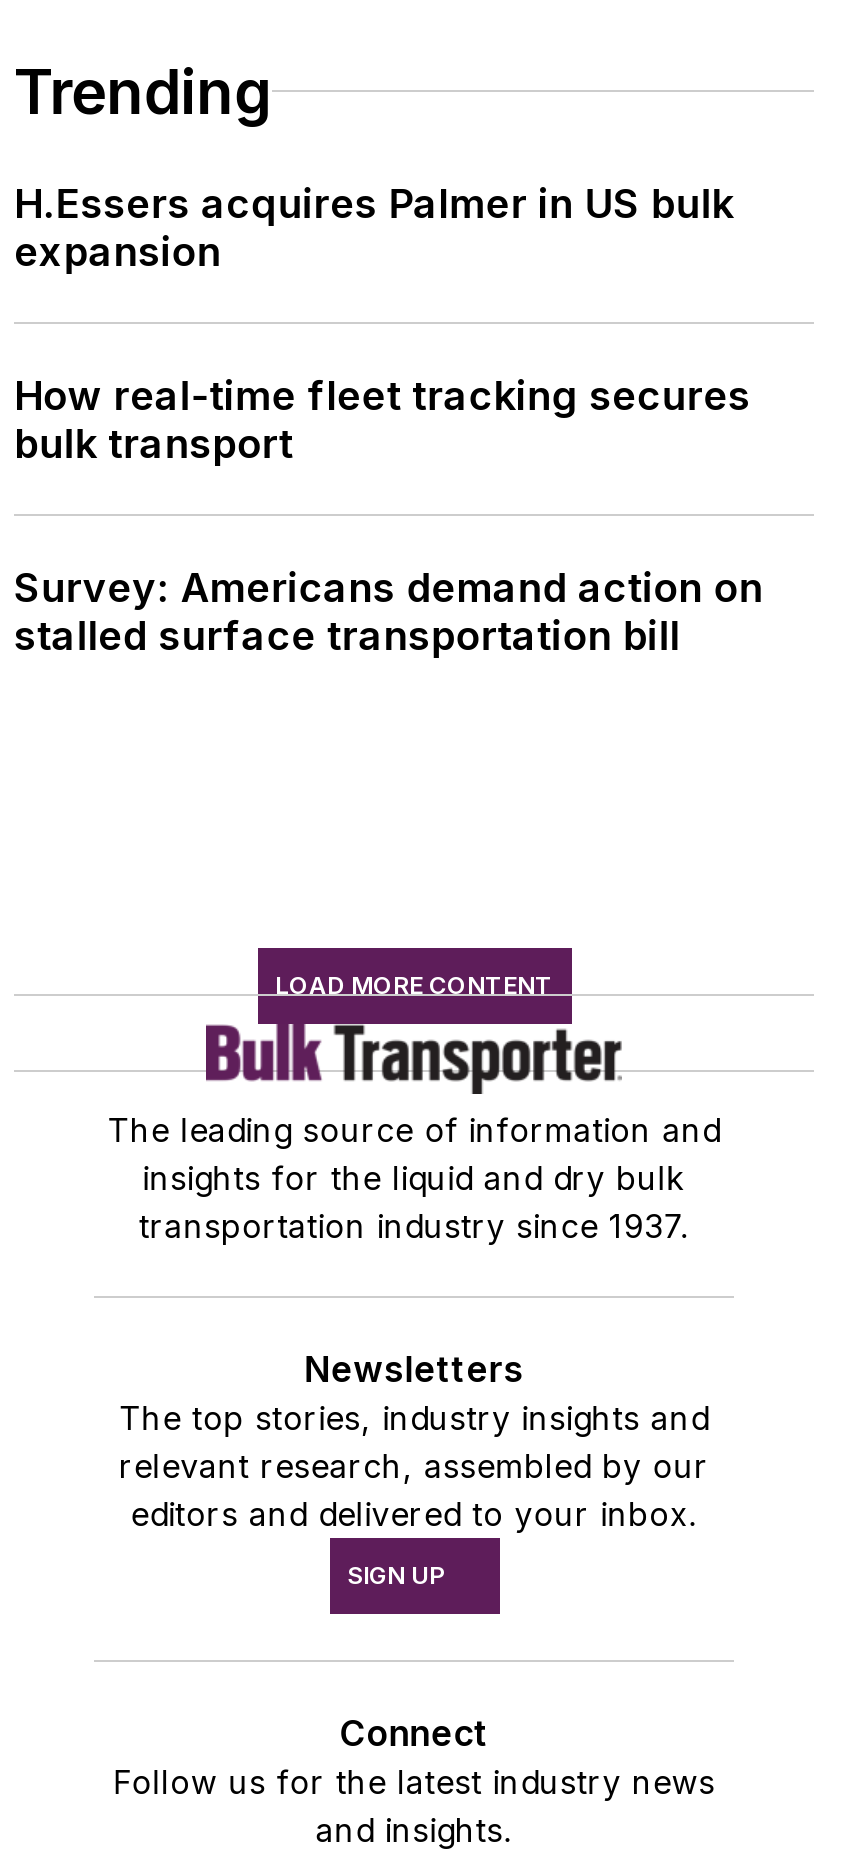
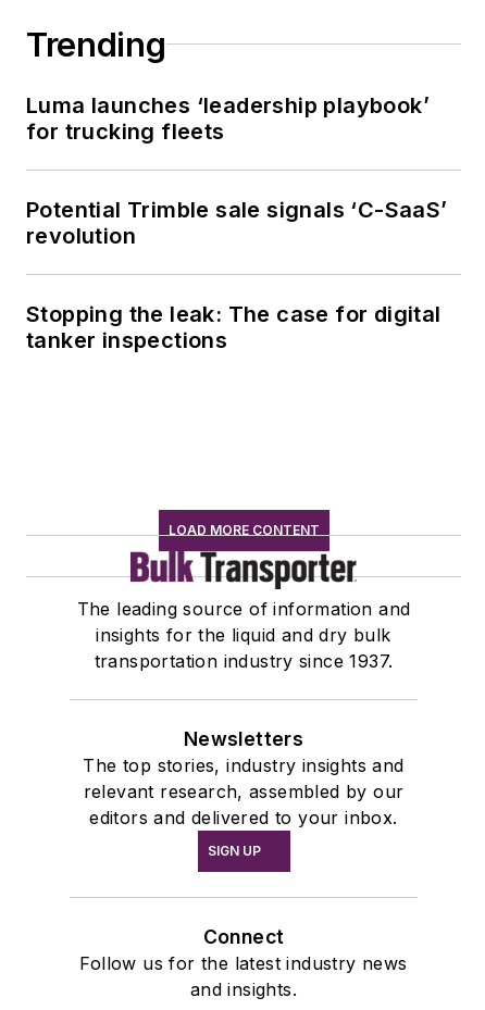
[14,180,734,276] H.Essers acquires Palmer in US bulk | expansion -> [26,92,430,144] Luma launches ‘leadership playbook’ | for trucking fleets
[14,372,751,468] How real-time fleet tracking secures | bulk transport -> [26,197,448,249] Potential Trimble sale signals ‘C-SaaS’ | revolution
[14,564,763,660] Survey: Americans demand action on | stalled surface transportation bill -> [26,301,441,353] Stopping the leak: The case for digital | tanker inspections

